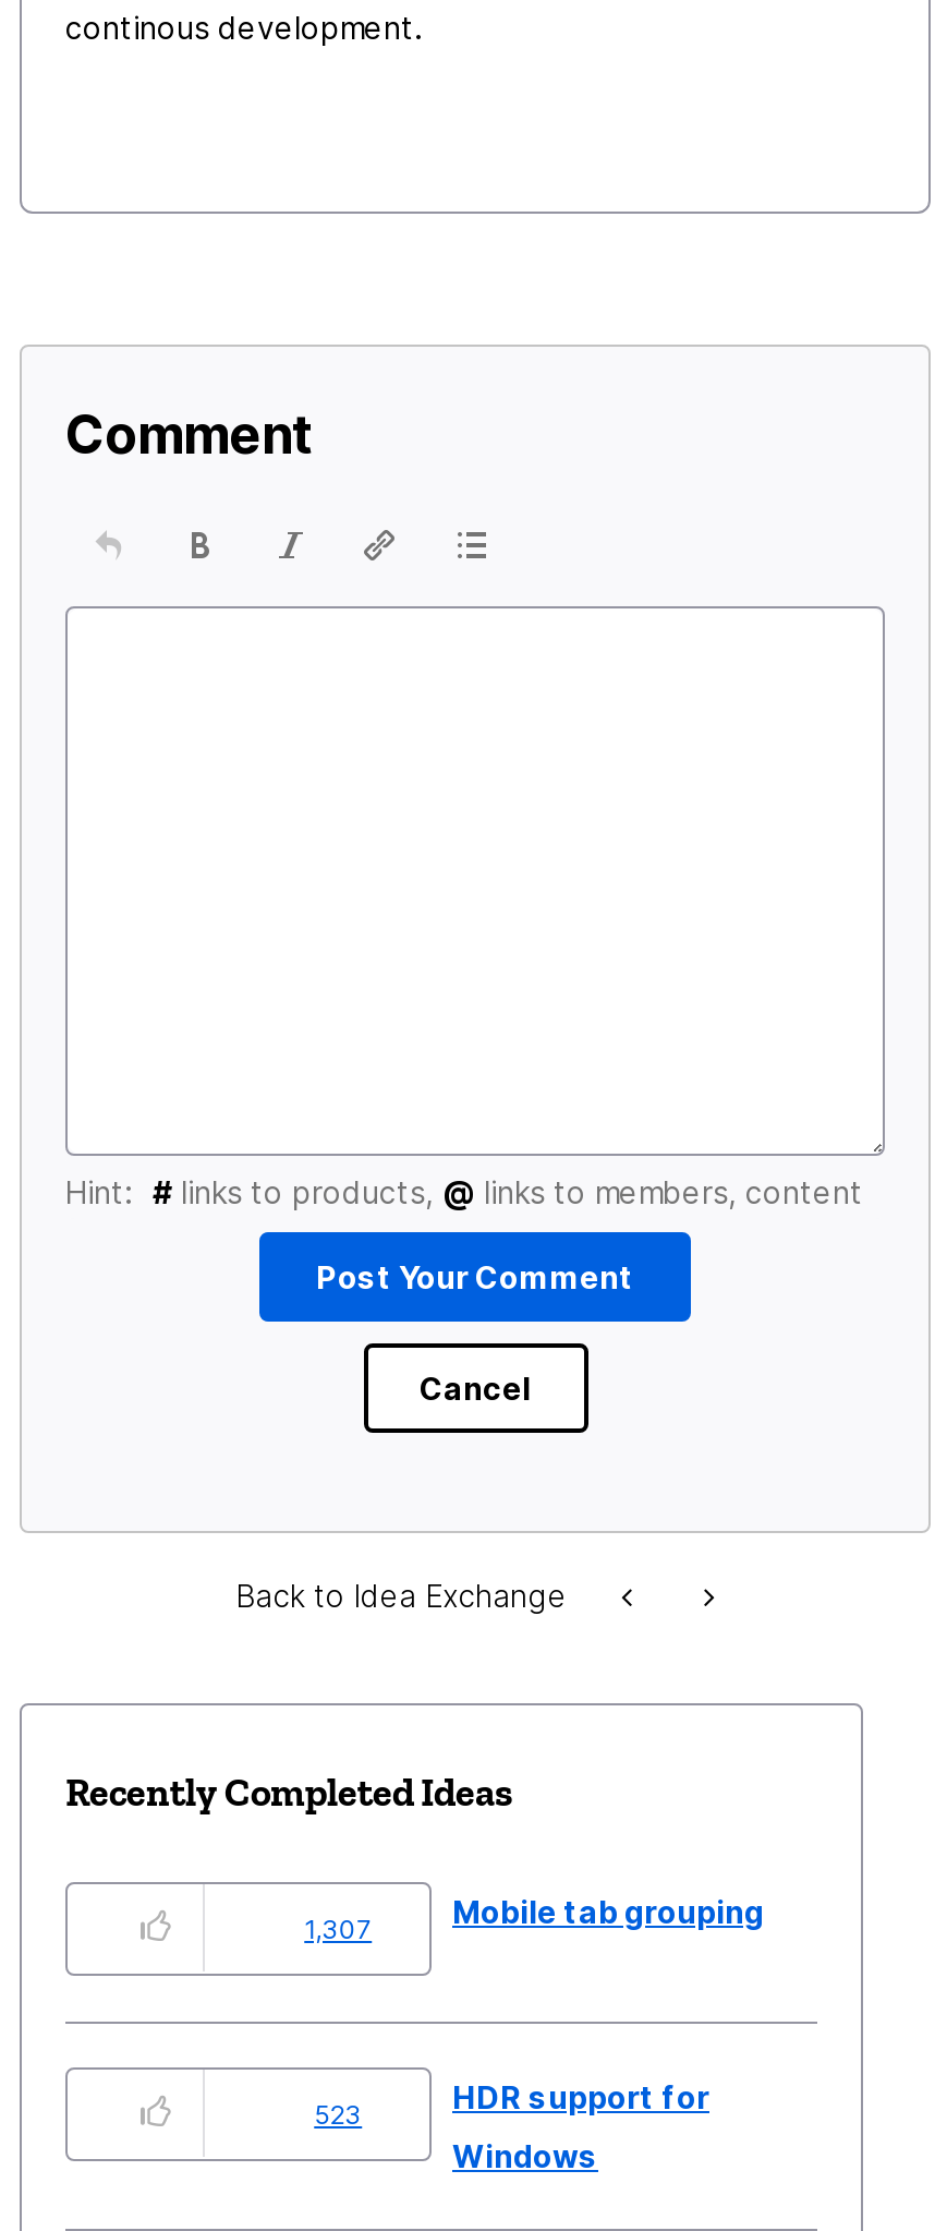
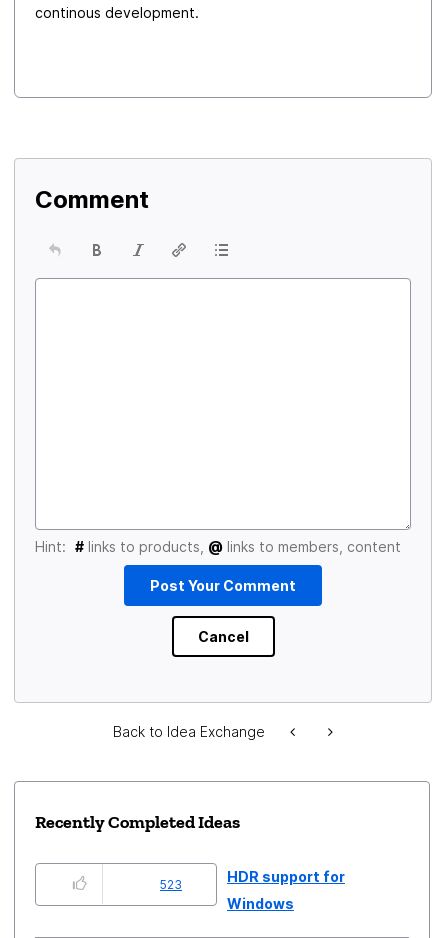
[304,1893,764,1945] 1,307 | Mobile tab grouping -> none

